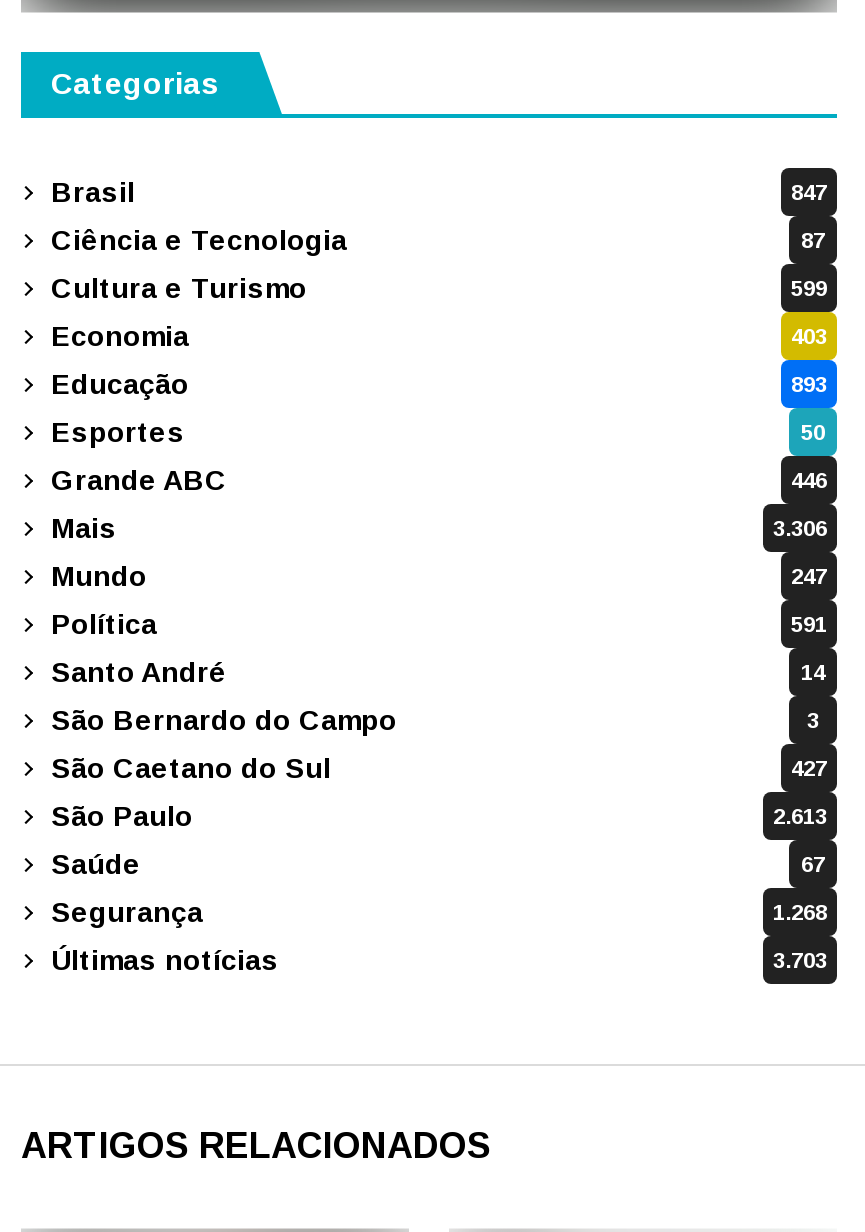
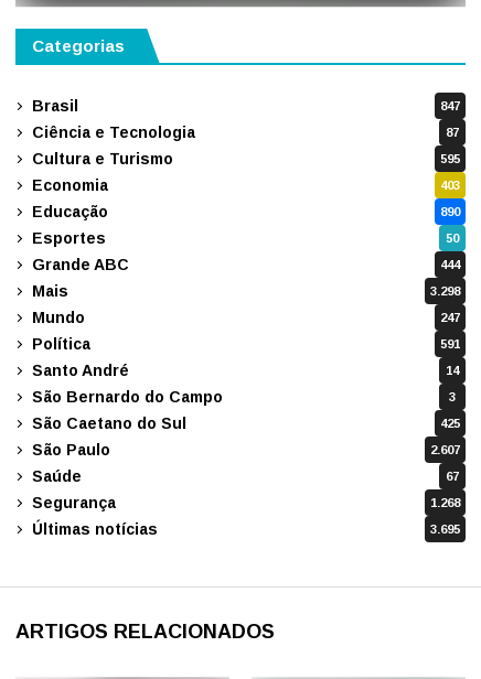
[791,276,827,300] 599 -> [440,152,460,166] 595
[791,372,827,396] 893 -> [440,205,460,218] 890
[791,468,827,492] 446 -> [440,258,460,271] 444
[773,516,827,540] 3.306 -> [430,285,460,298] 3.298
[791,756,827,780] 427 -> [440,417,460,430] 425
[773,804,827,828] 2.613 -> [430,443,460,457] 2.607
[773,948,827,972] 3.703 -> [430,523,460,536] 3.695

